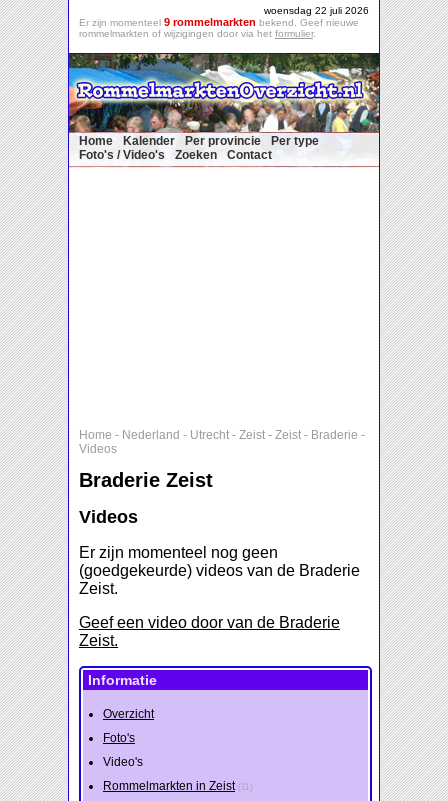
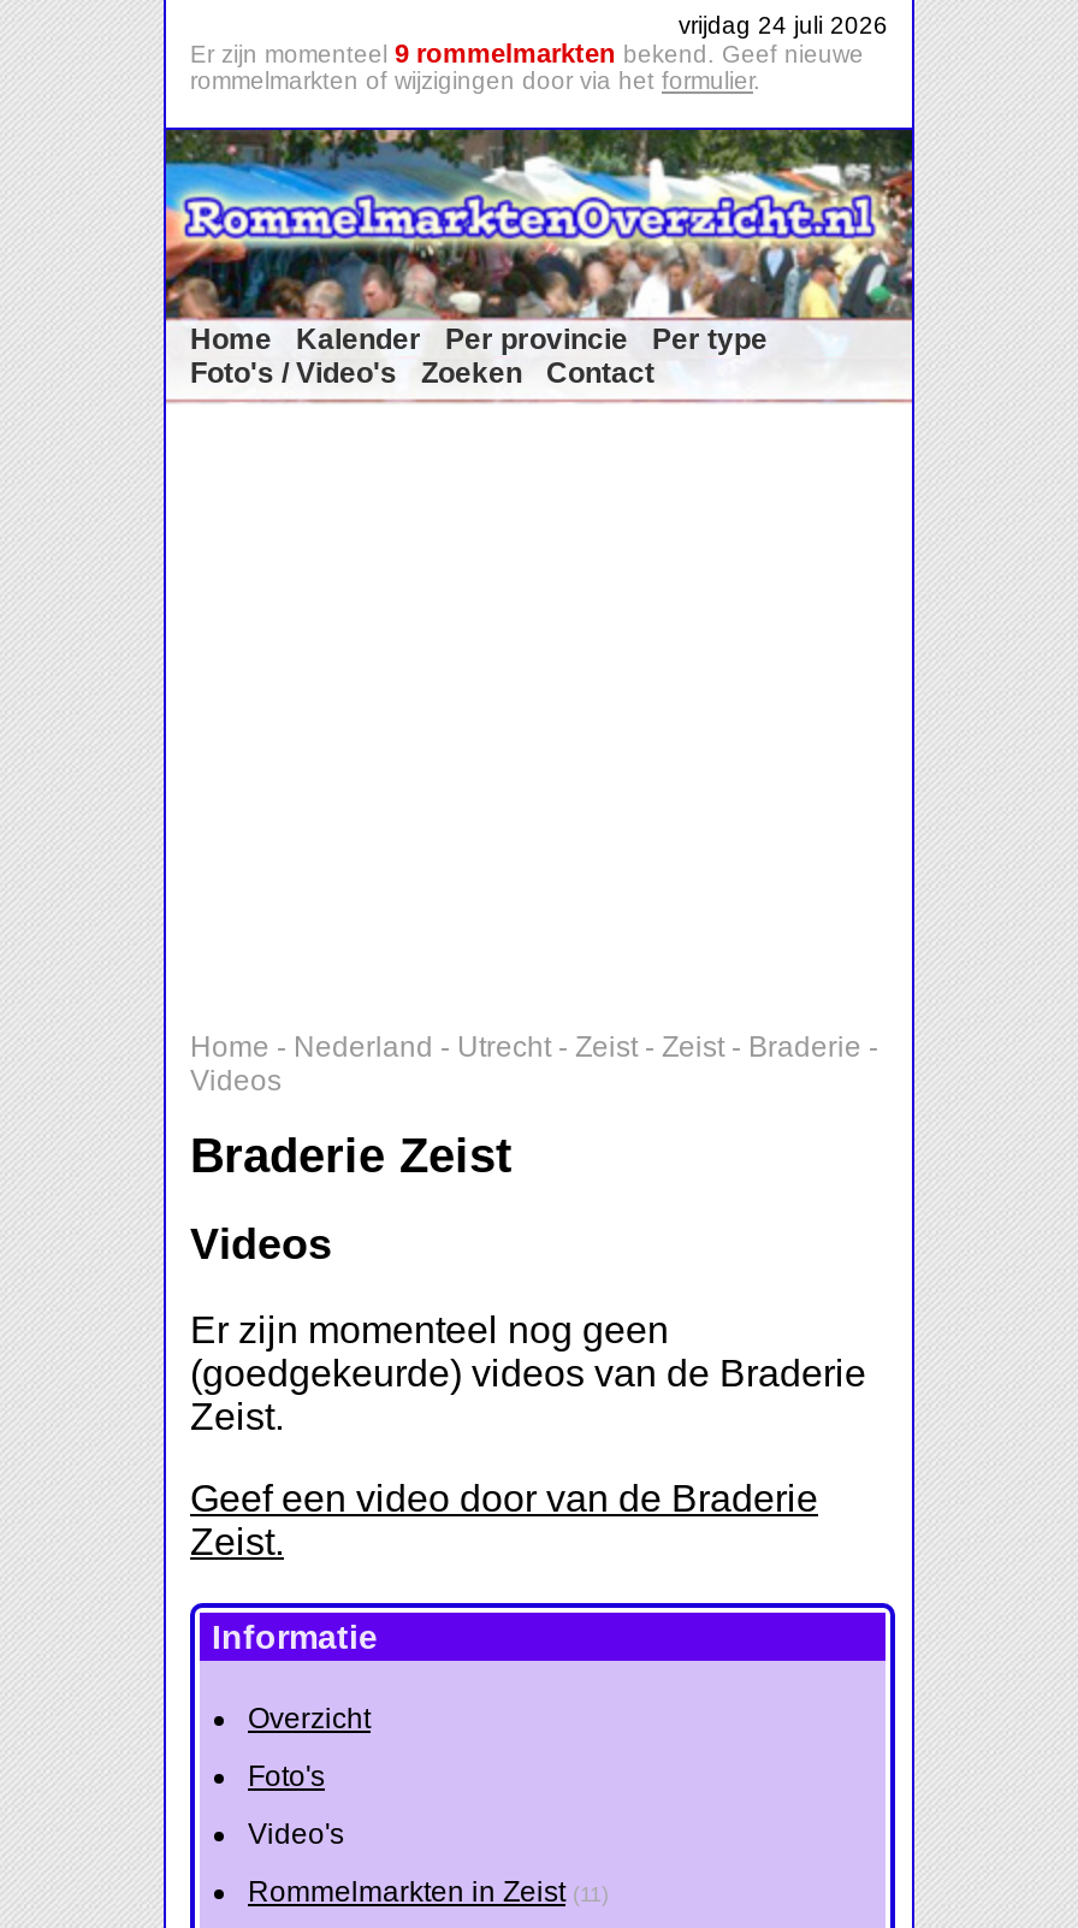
[264,5,369,16] woensdag 22 juli 2026 -> [679,12,888,39] vrijdag 24 juli 2026

